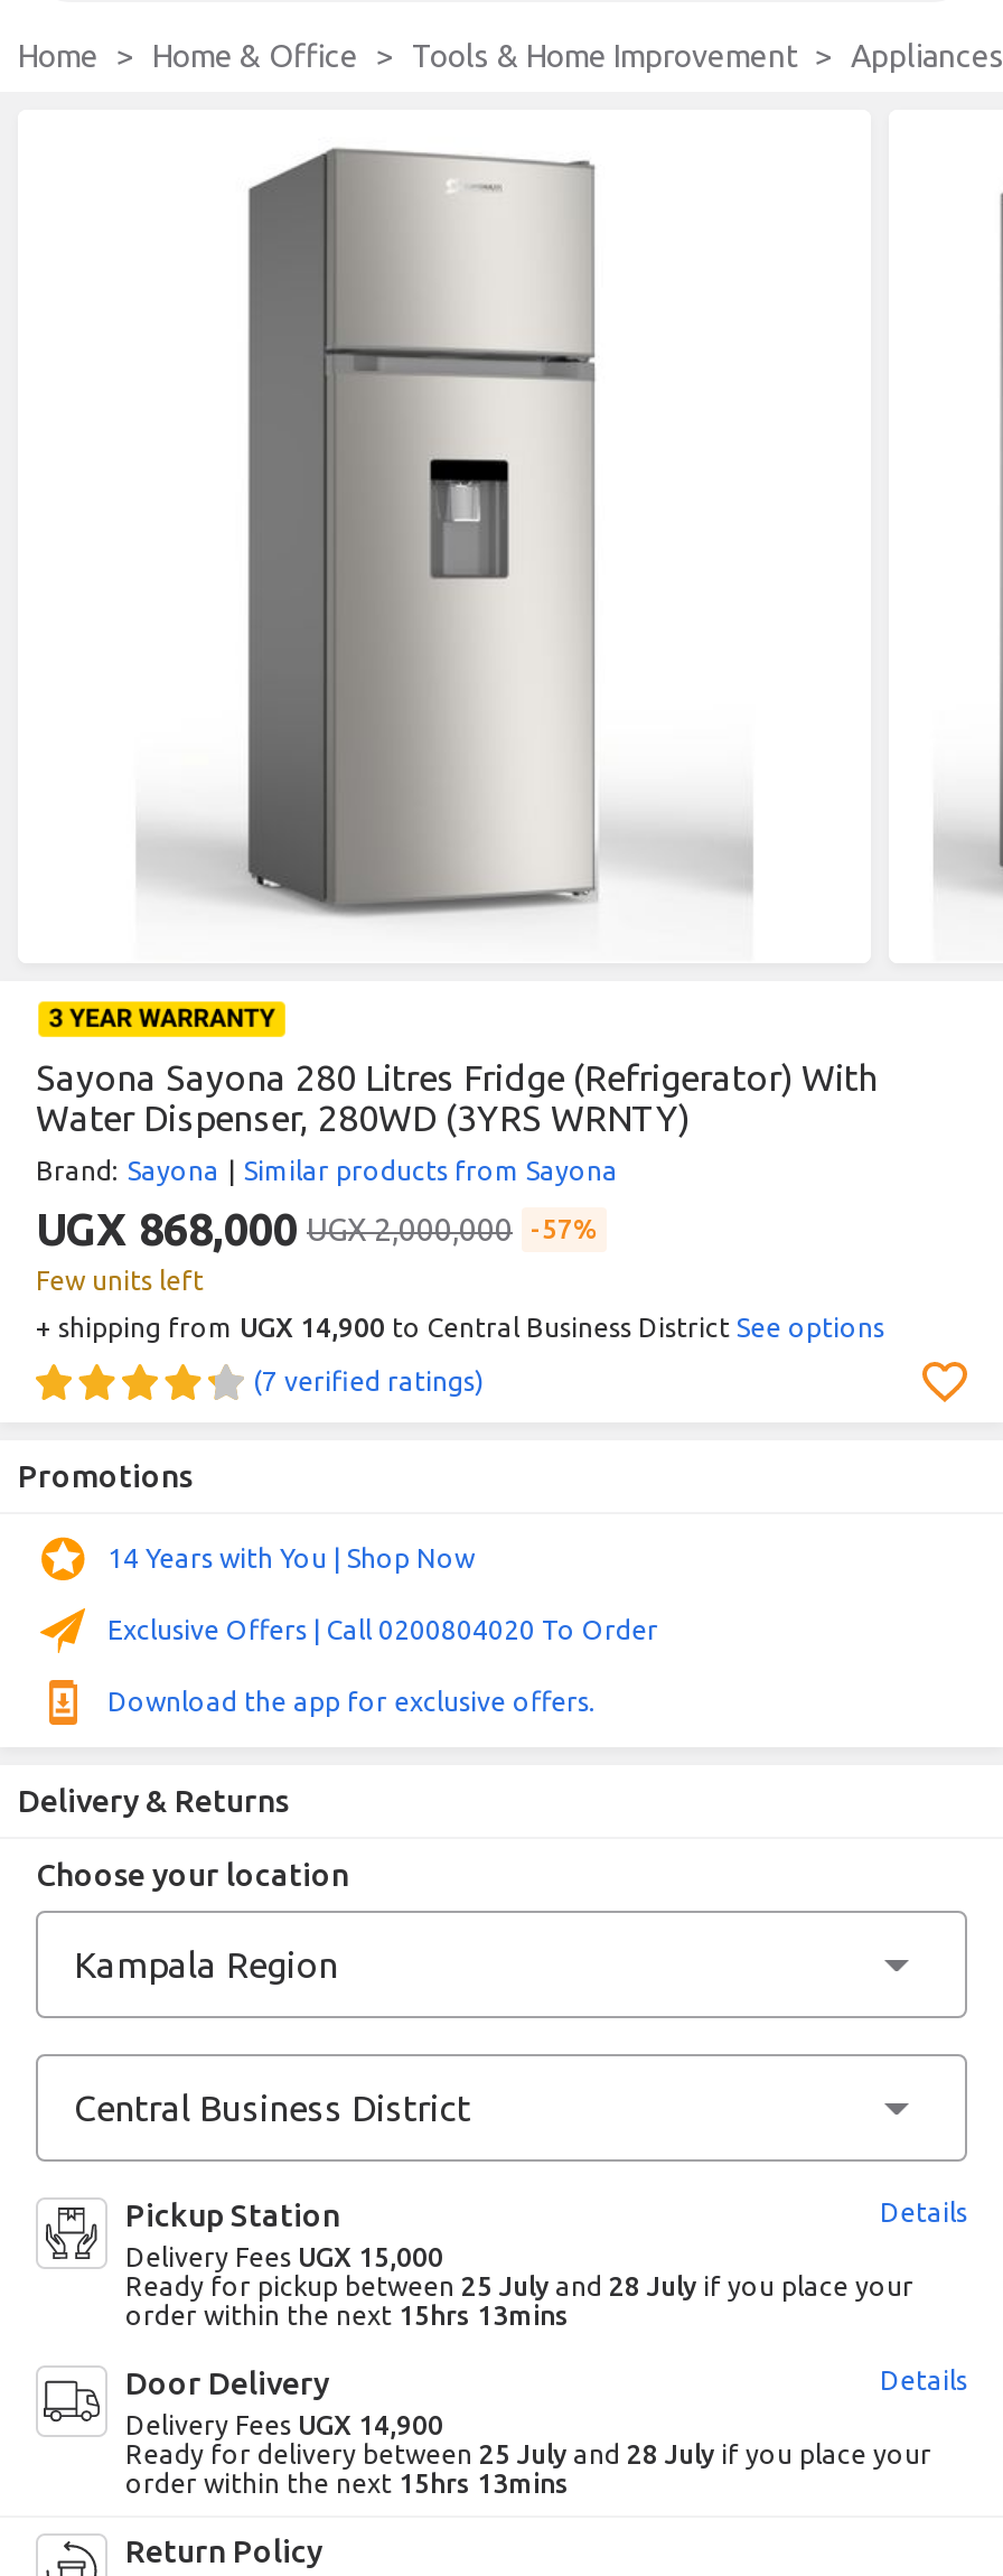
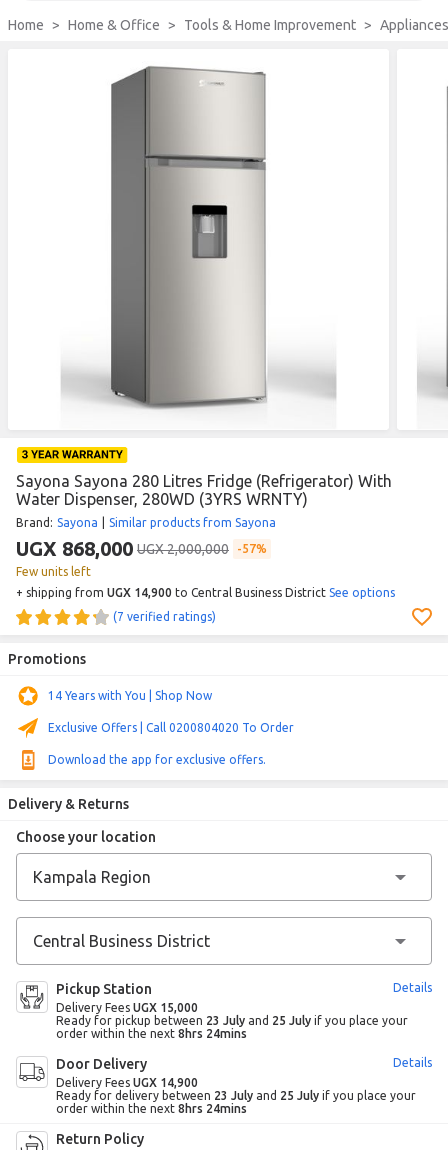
[125,2271,913,2300] Ready for pickup between 25 July and 28 July if you place your -> [56,1014,408,1027] Ready for pickup between 23 July and 25 July if you place your
[125,2300,569,2329] order within the next 15hrs 13mins -> [56,1027,247,1040] order within the next 8hrs 24mins
[125,2439,931,2468] Ready for delivery between 25 July and 28 July if you place your -> [56,1089,416,1102] Ready for delivery between 23 July and 25 July if you place your
[125,2468,569,2497] order within the next 15hrs 13mins -> [56,1102,247,1115] order within the next 8hrs 24mins

